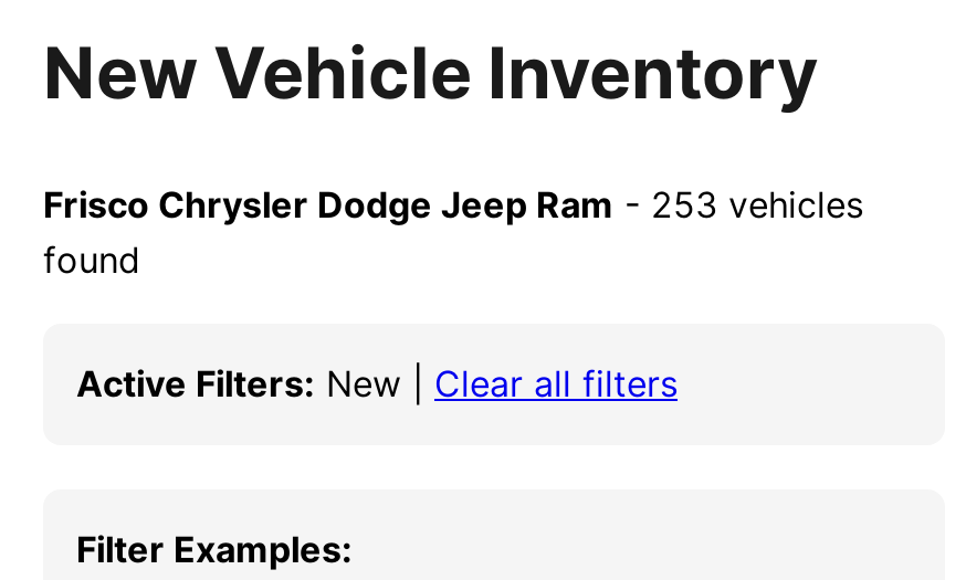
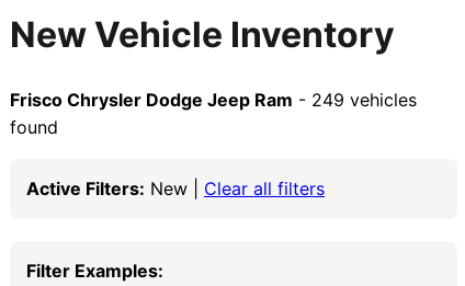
[43,182,863,226] Frisco Chrysler Dodge Jeep Ram - 253 vehicles -> [10,89,417,111] Frisco Chrysler Dodge Jeep Ram - 249 vehicles

